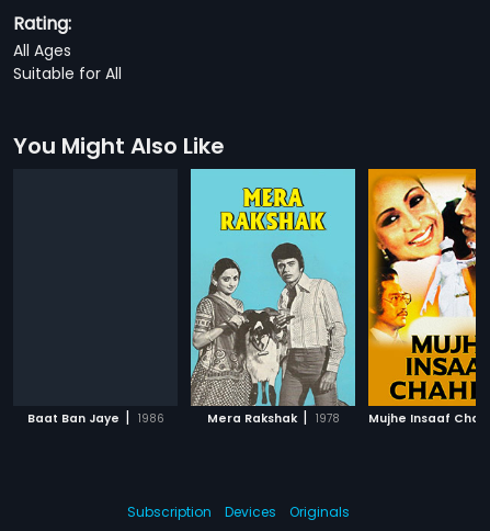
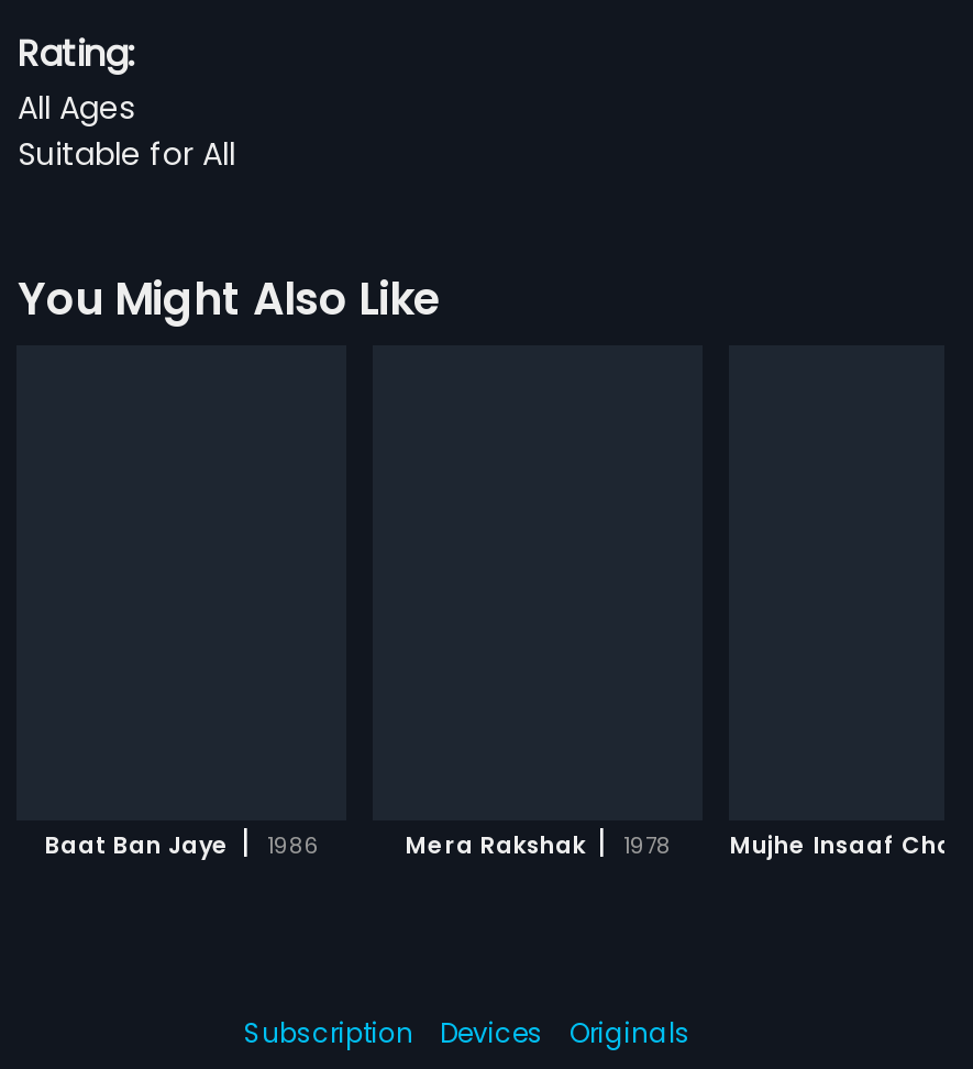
[190,168,356,407] [image] -> none
[367,168,477,407] [image] -> none

